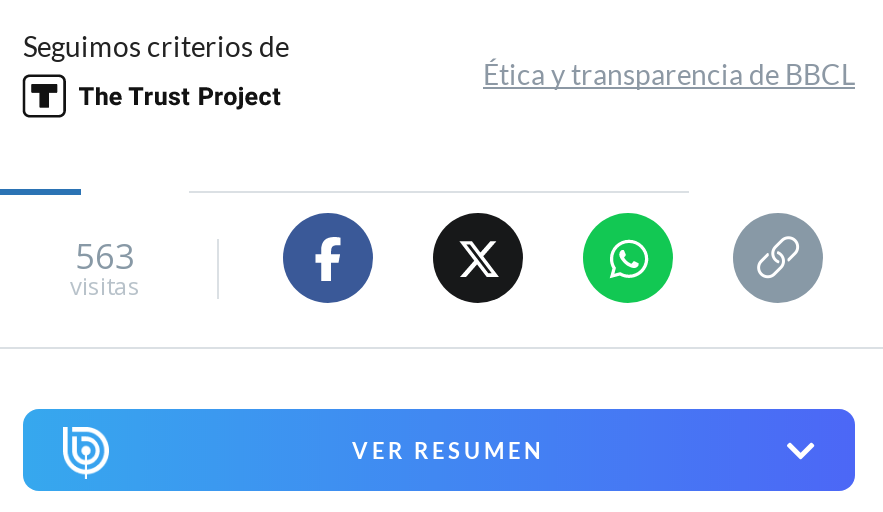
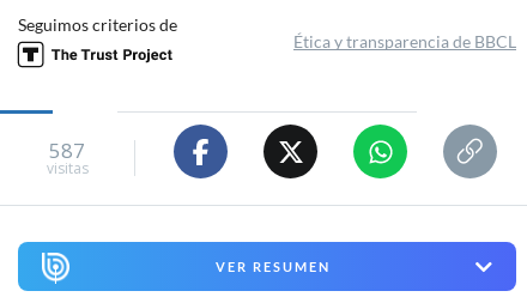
[75,233,135,279] 563 -> [49,137,85,164] 587

